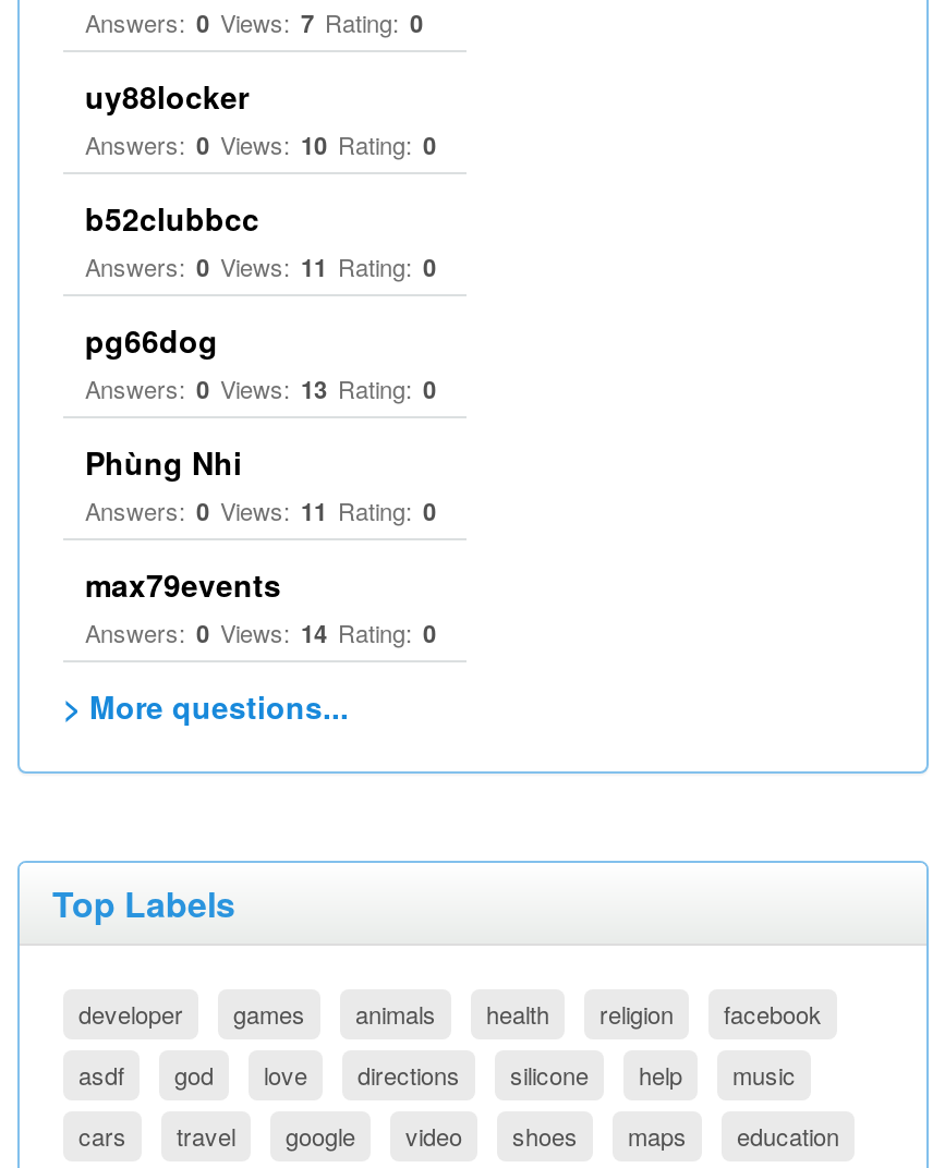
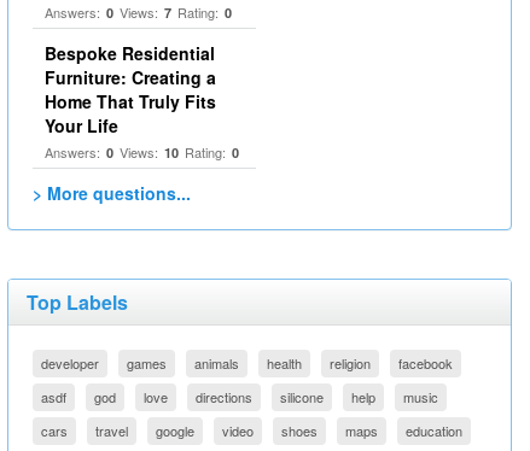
[85,74,249,118] uy88locker -> [45,41,216,137] Bespoke Residential | Furniture: Creating a | Home That Truly Fits | Your Life
moved [85,126,436,161] -> [45,142,239,162]: Answers: 0 Views: 10 Rating: 0
[85,196,436,649] b52clubbcc | Answers: 0 Views: 11 Rating: 0 | pg66dog | Answers: 0 Views: 13 Rating: 0 | Phùng Nhi | Answers: 0 Views: 11 Rating: 0 | max79events | Answers: 0 Views: 14 Rating: 0 -> none

